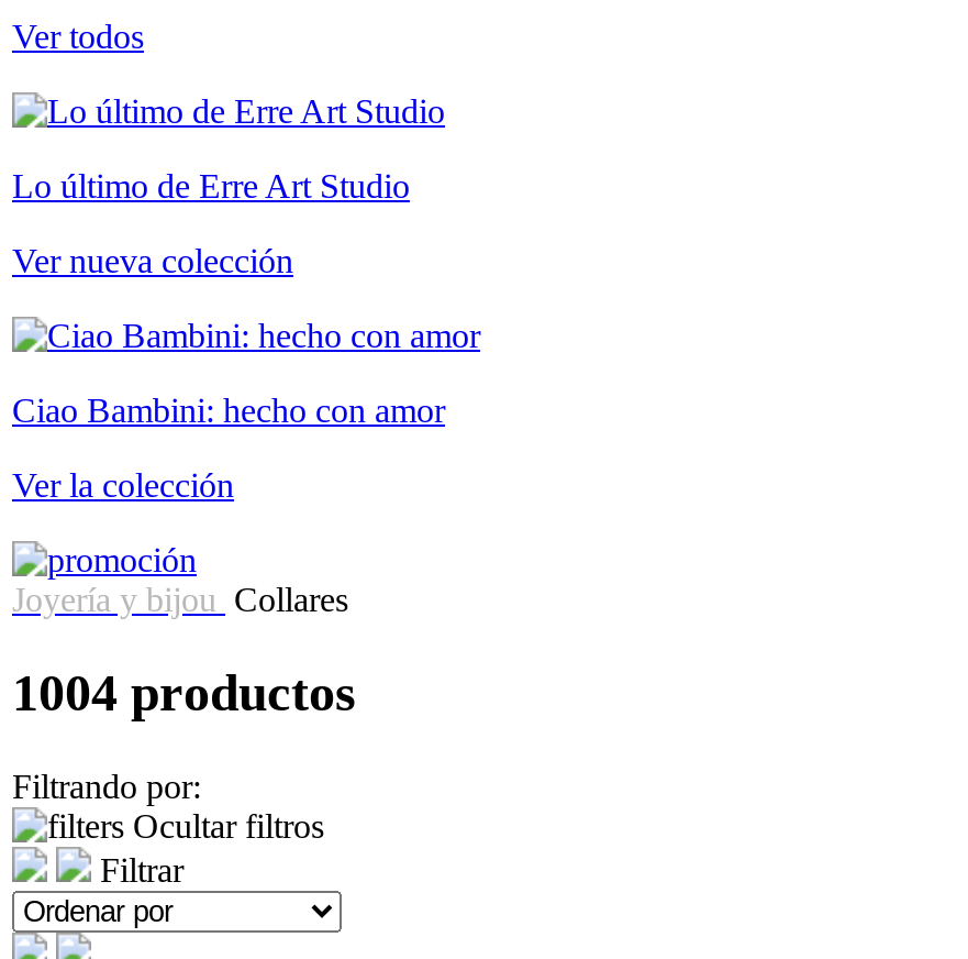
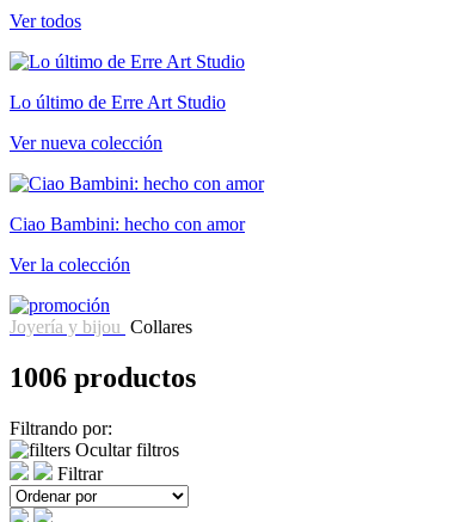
[12,664,355,721] 1004 productos -> [10,362,196,393] 1006 productos

